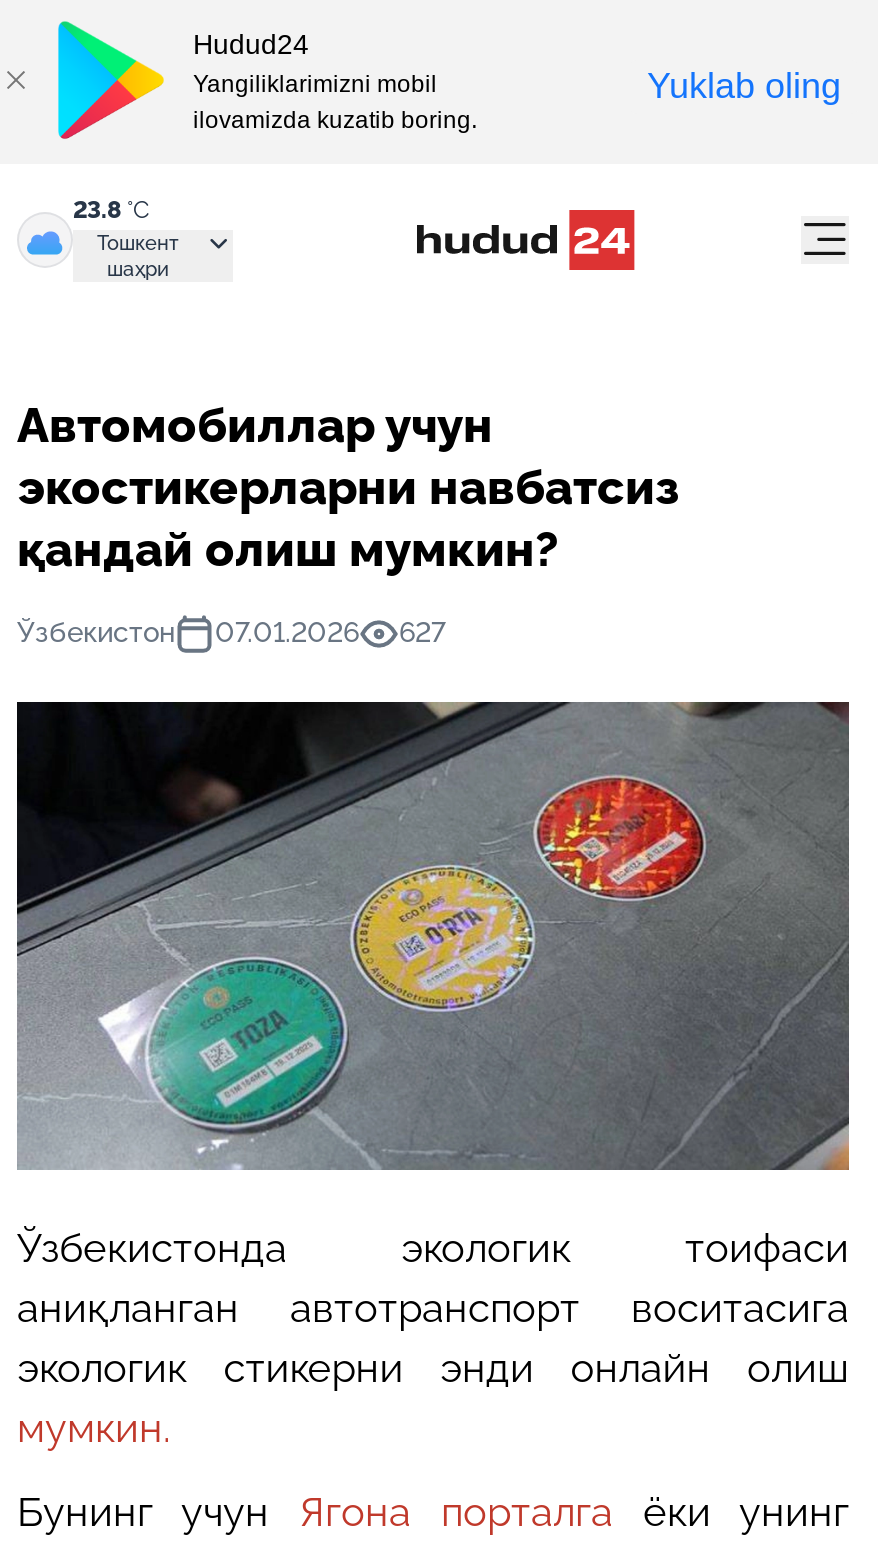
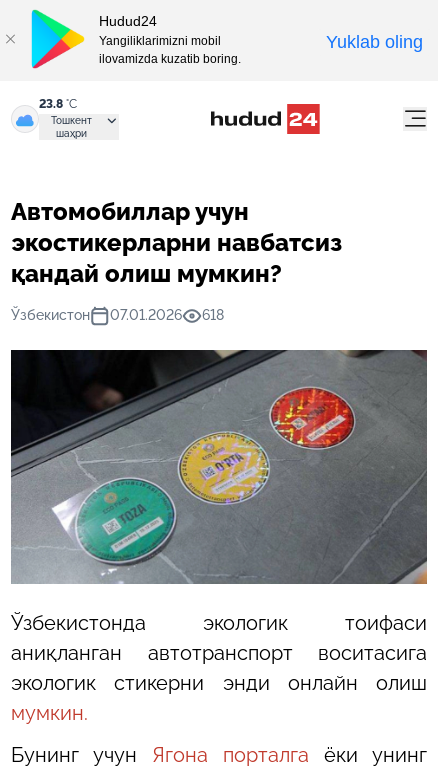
[17,616,445,648] Ўзбекистон 07.01.2026 627 -> [11,307,224,323] Ўзбекистон 07.01.2026 618

